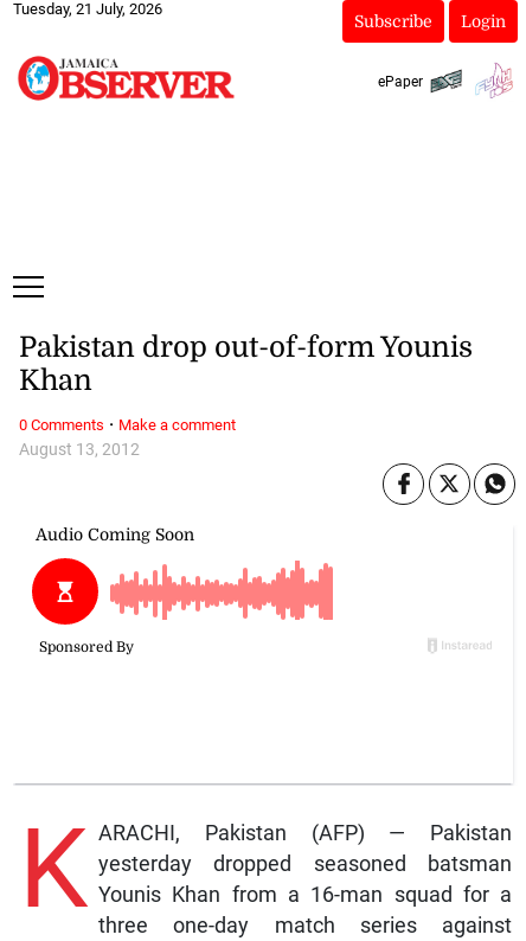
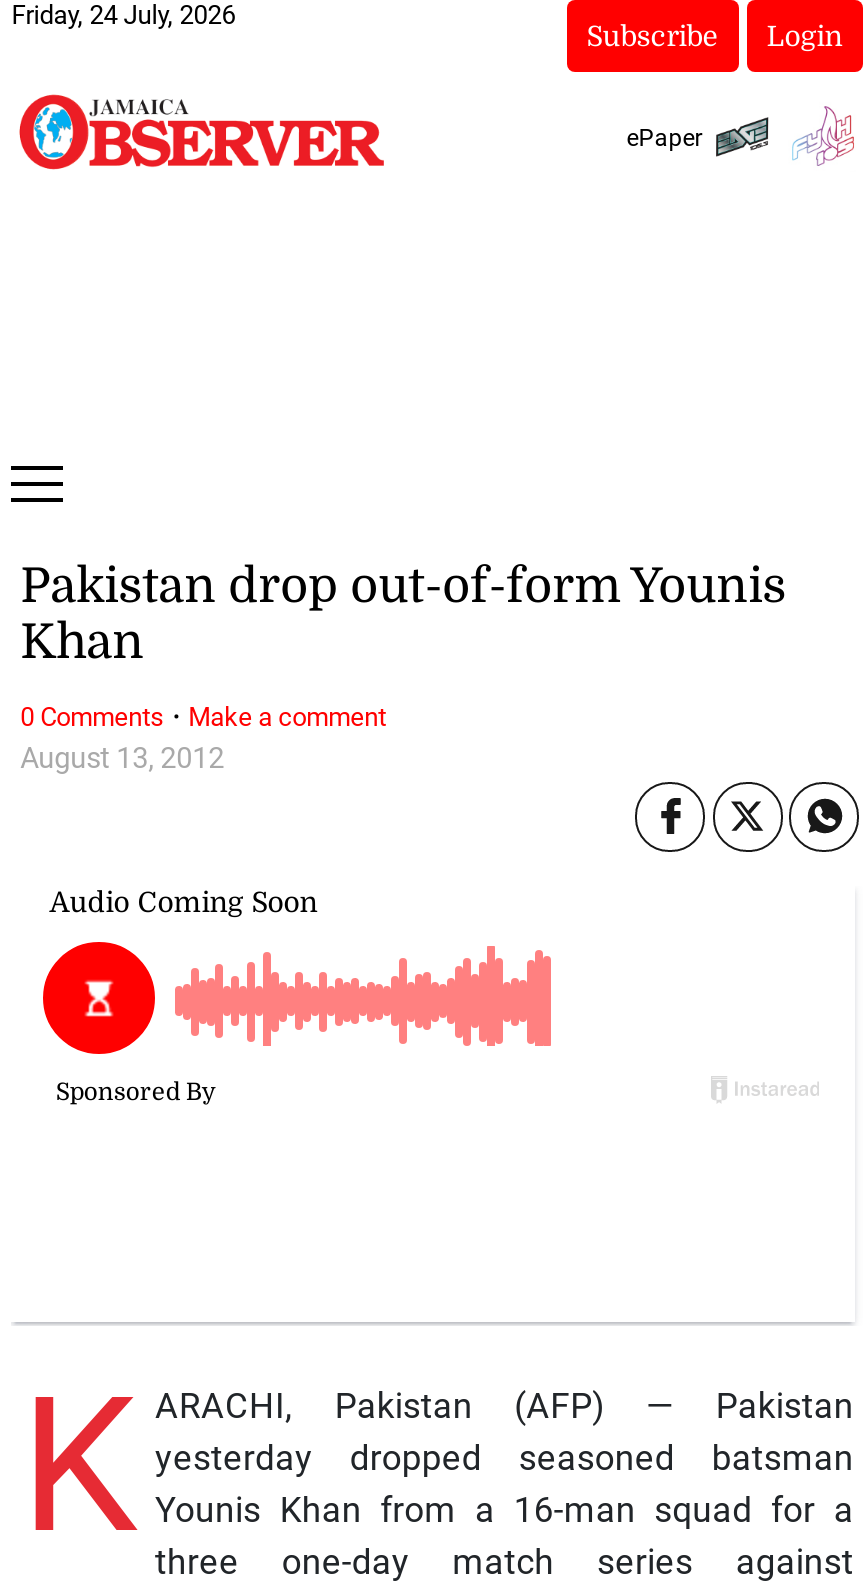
[13,0,163,18] Tuesday, 21 July, 2026 -> [11,0,235,30] Friday, 24 July, 2026

